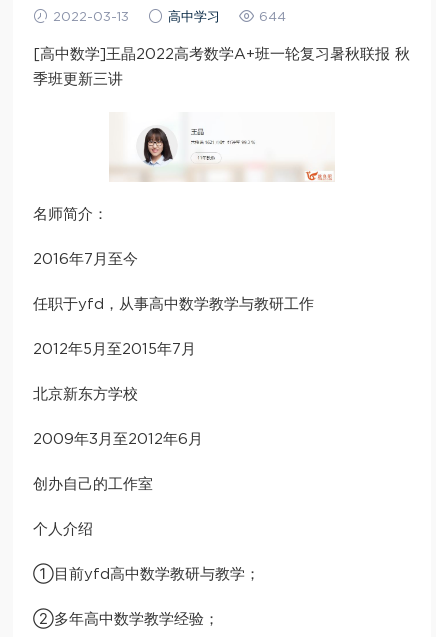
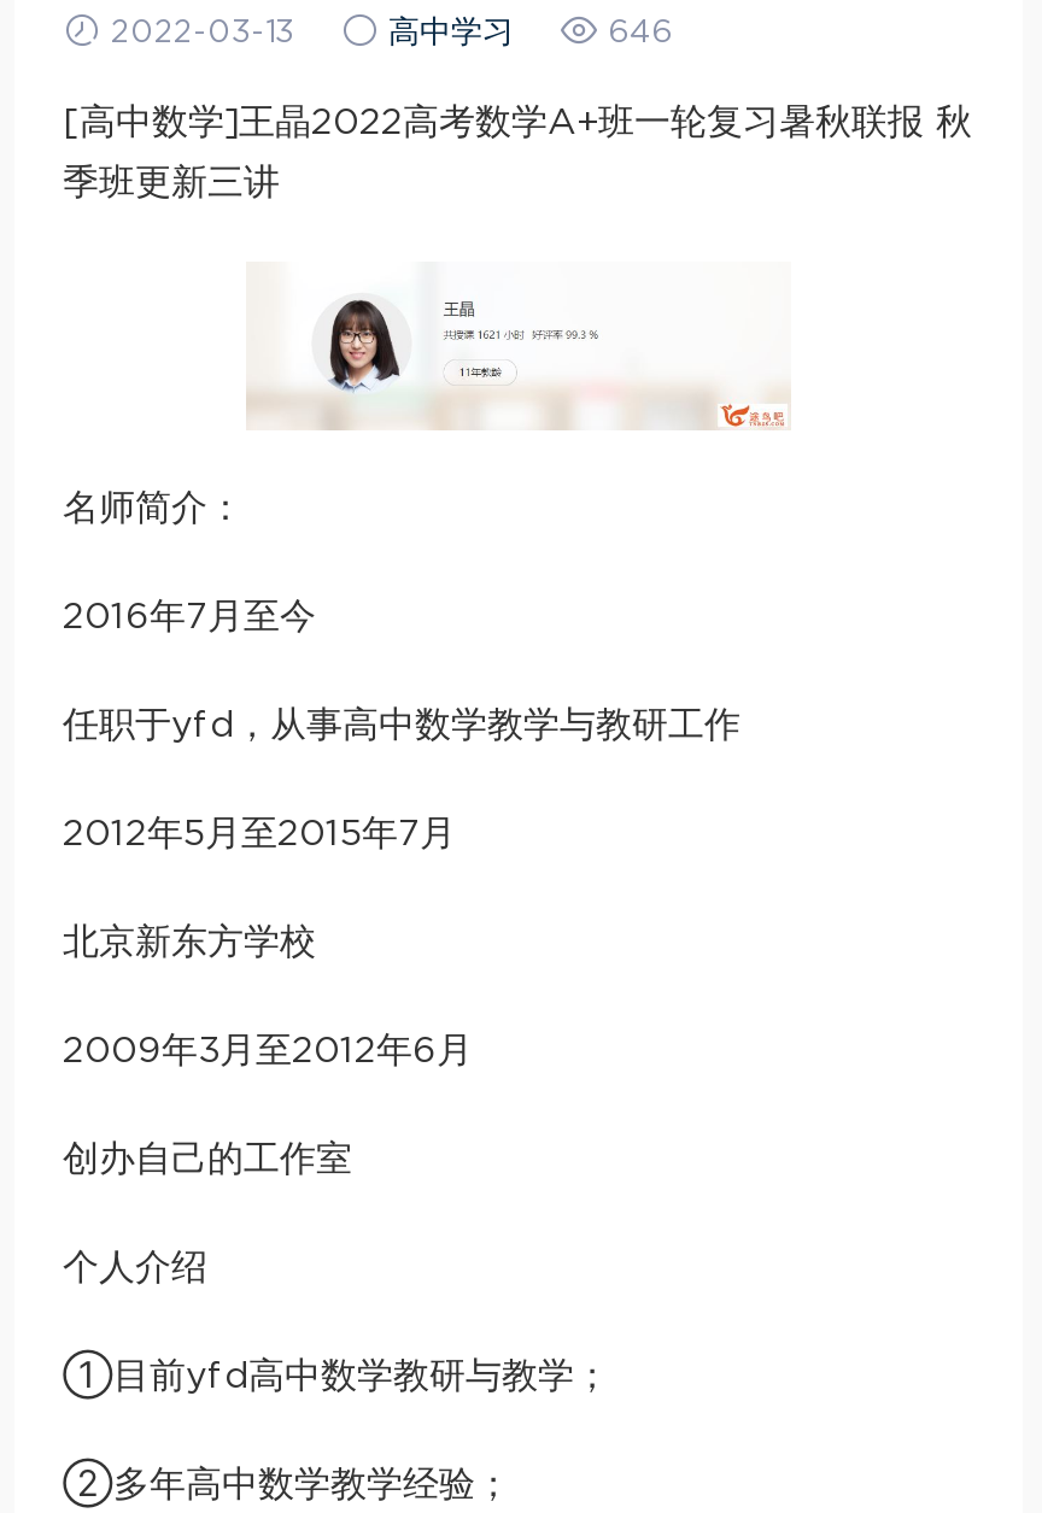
[255,11,286,24] 644 -> [598,19,673,50] 646

